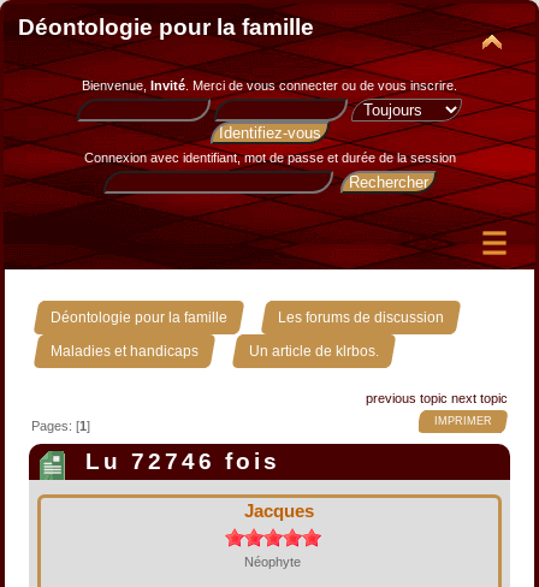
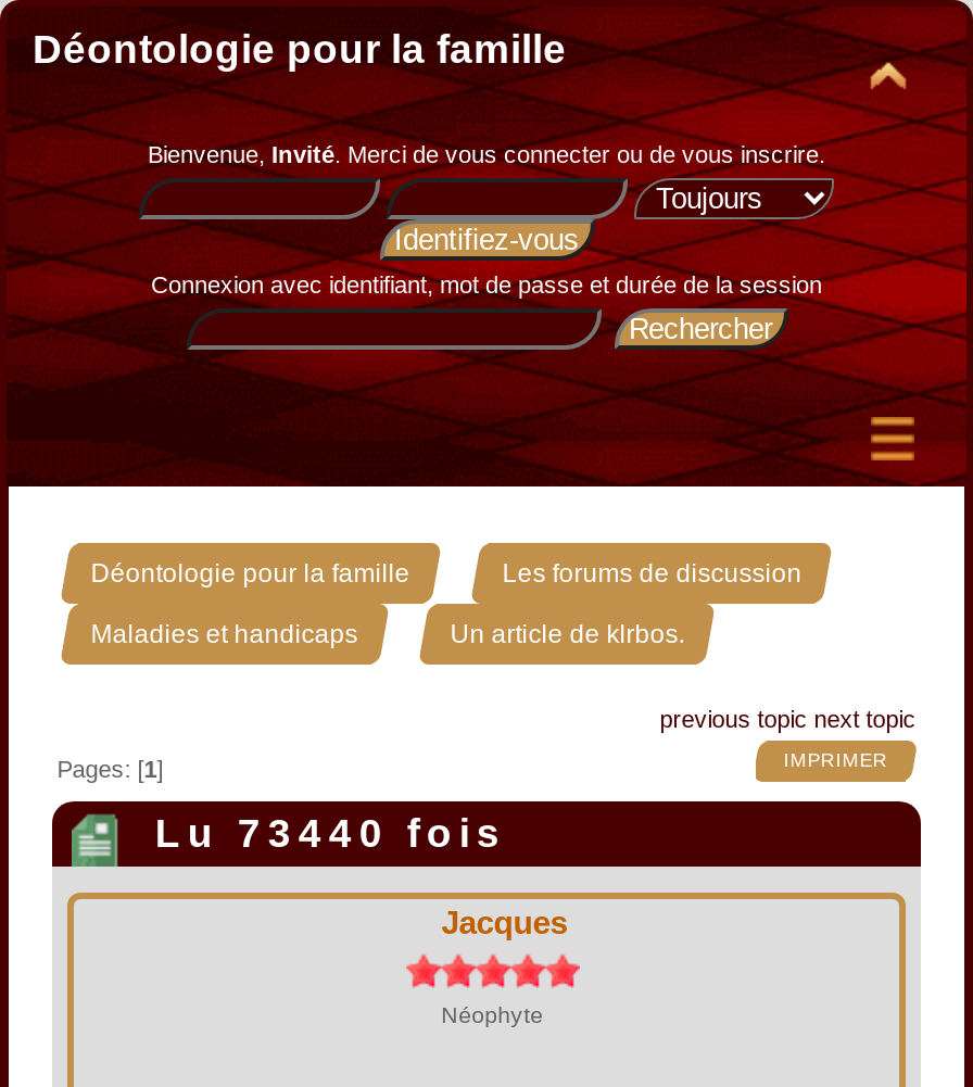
[86,448,281,474] Lu 72746 fois -> [155,810,507,855] Lu 73440 fois

